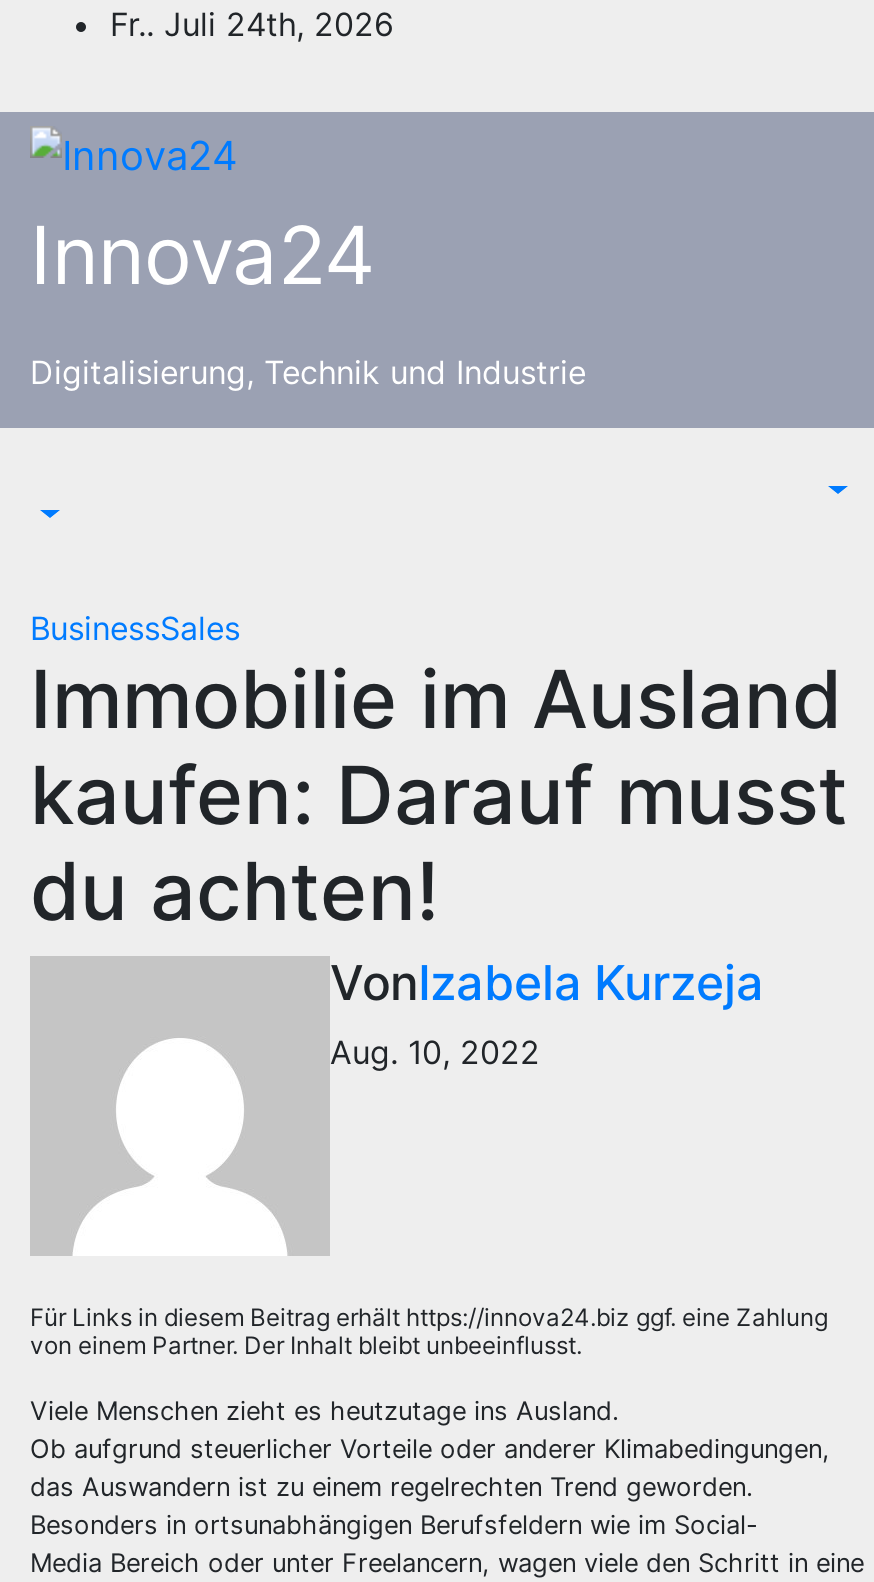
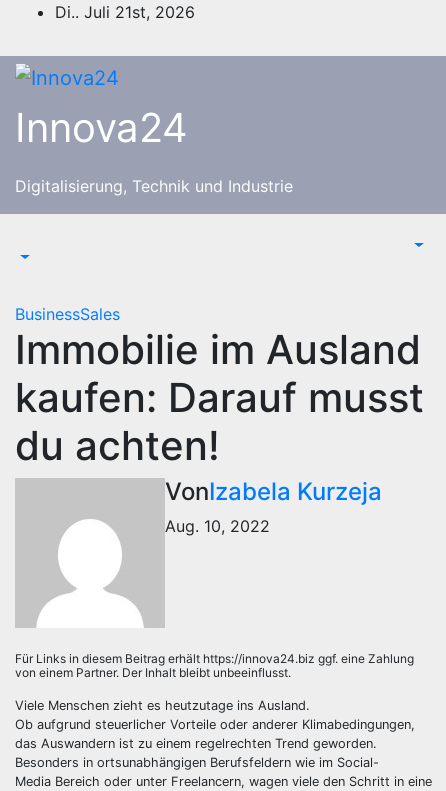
[110,4,394,44] Fr.. Juli 24th, 2026 -> [55,2,195,22] Di.. Juli 21st, 2026

